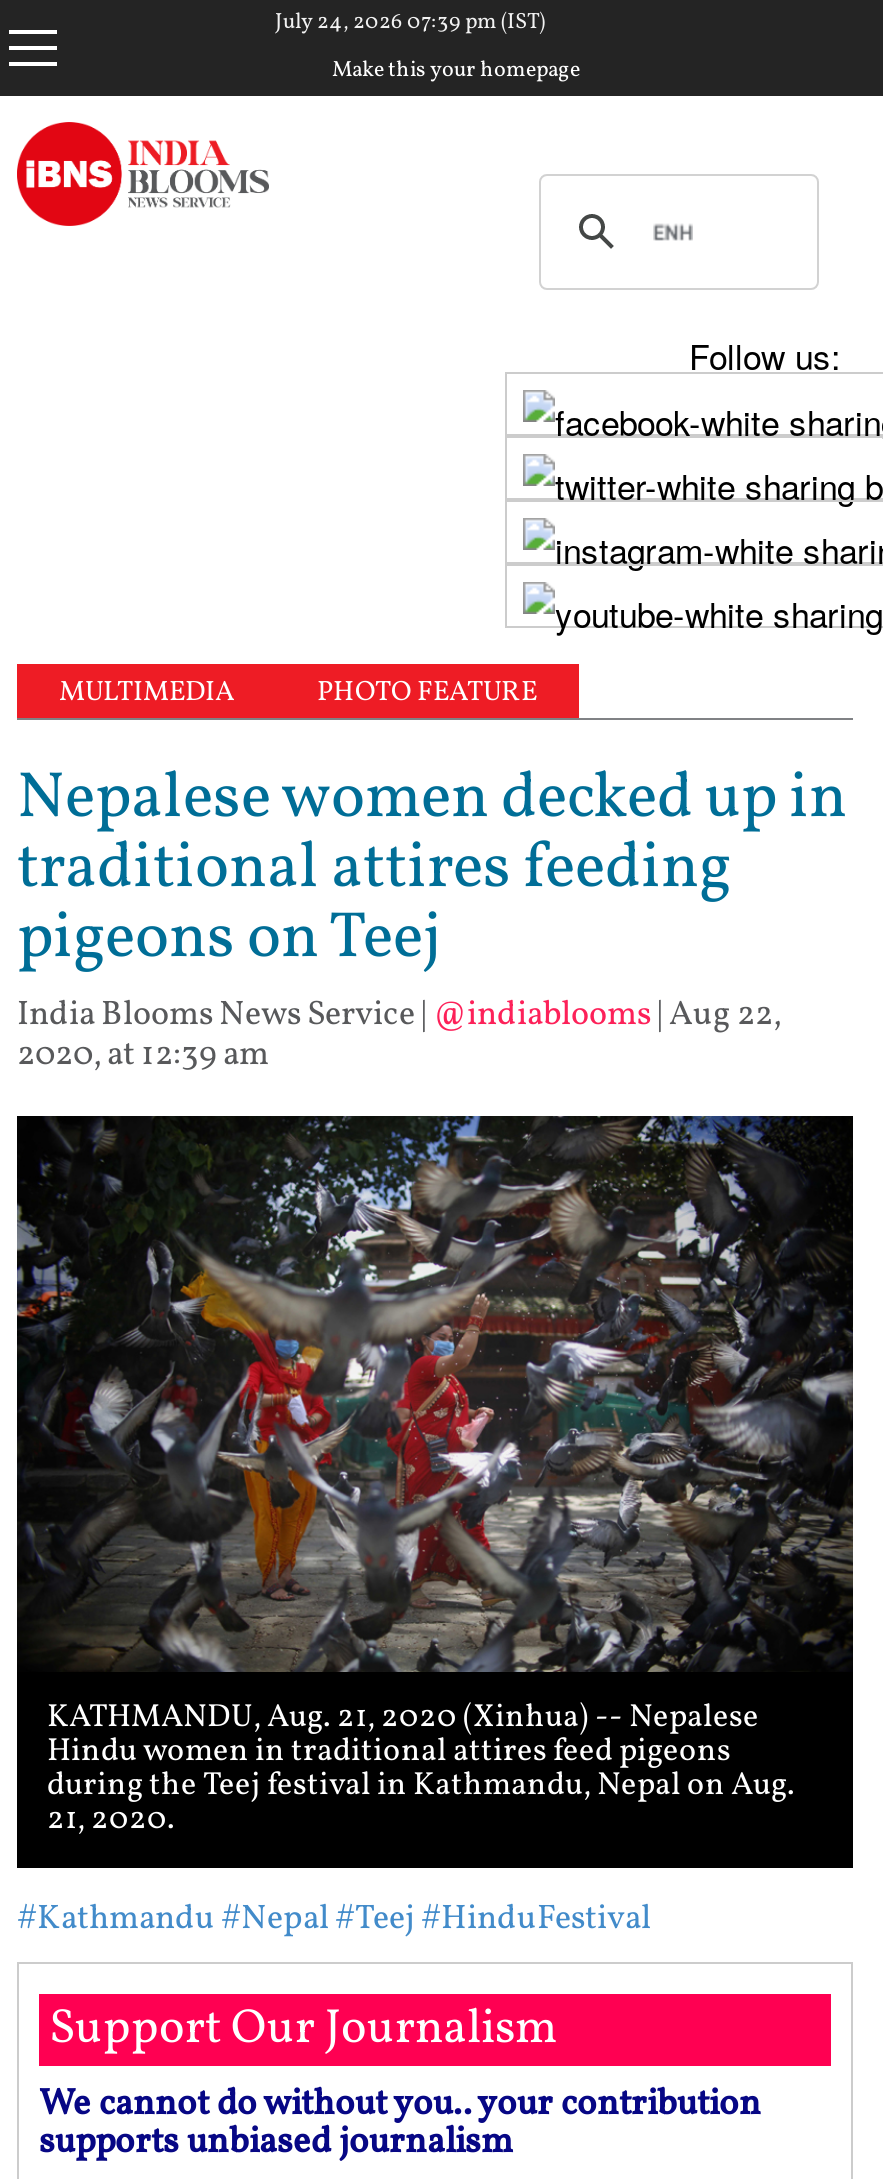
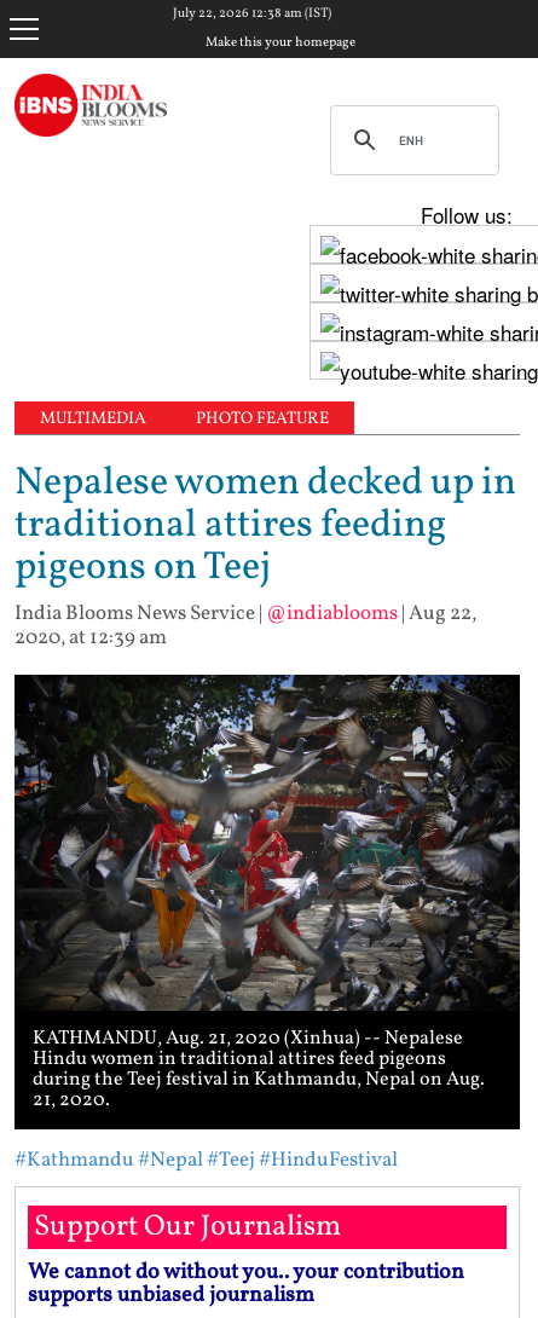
[275,8,545,38] July 24, 2026 07:39 pm (IST) -> [173,5,331,23] July 22, 2026 12:38 am (IST)

